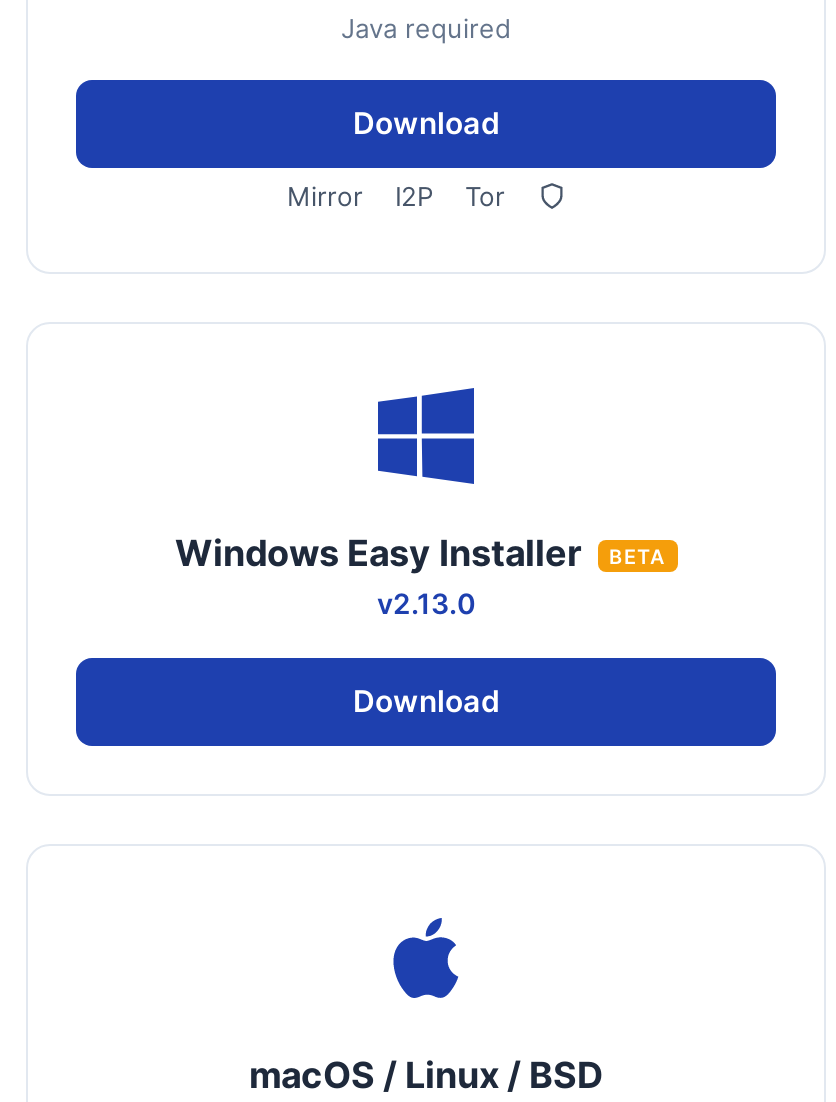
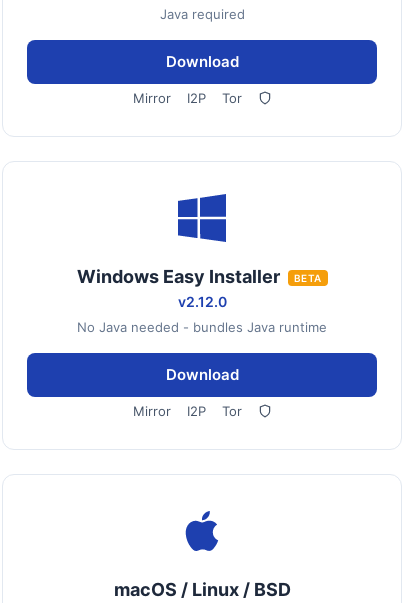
[377,586,475,620] v2.13.0 -> [77,293,327,335] v2.12.0 | No Java needed - bundles Java runtime
none -> [132,403,241,419] Mirror | I2P | Tor

